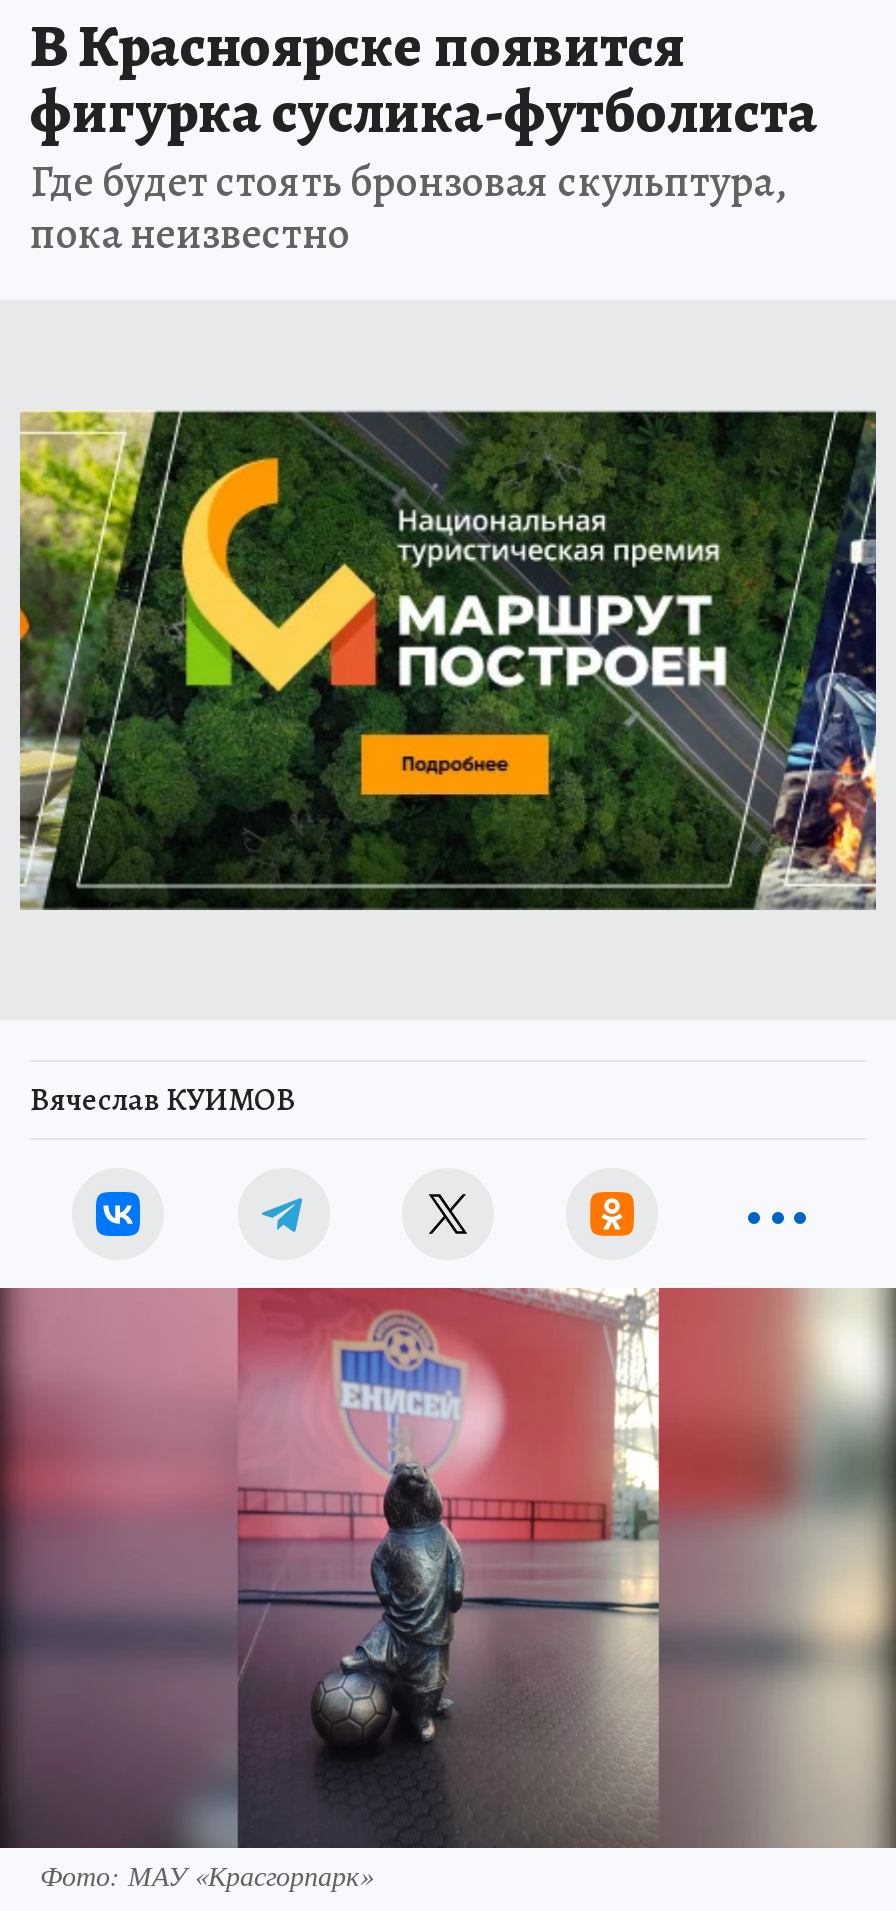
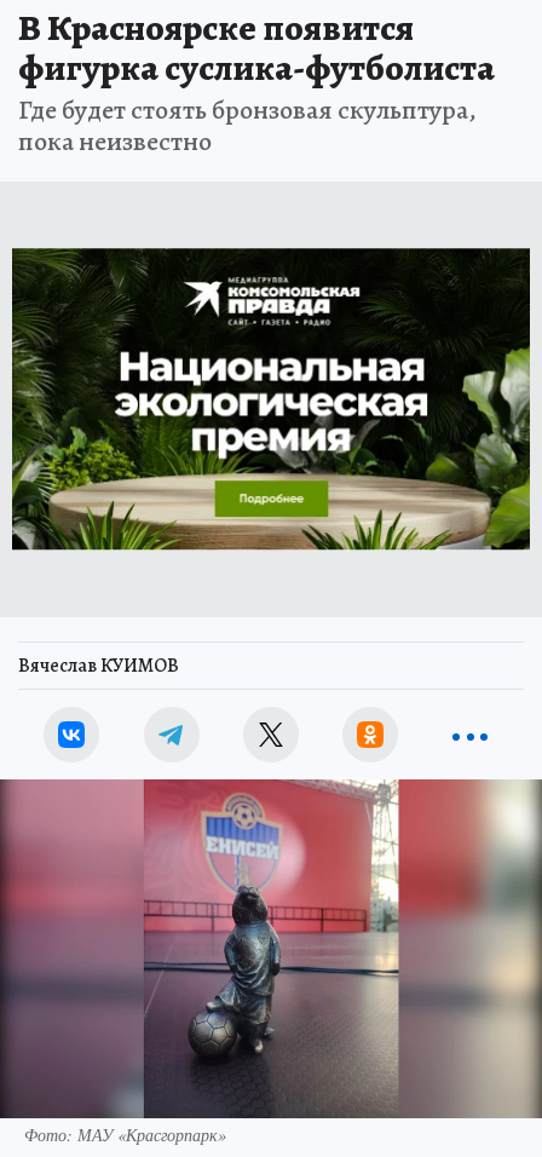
[18,410,878,912] [image] -> [11,247,531,551] [image]

